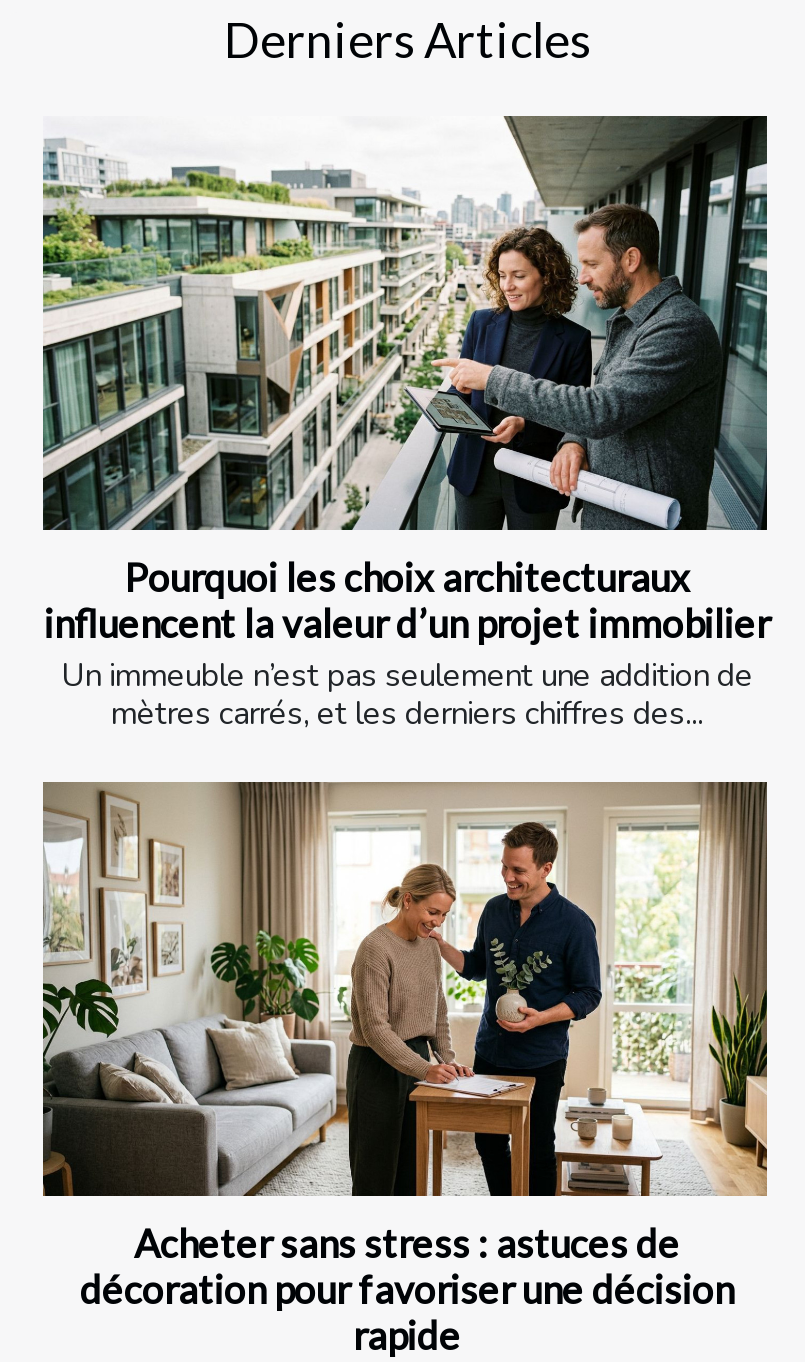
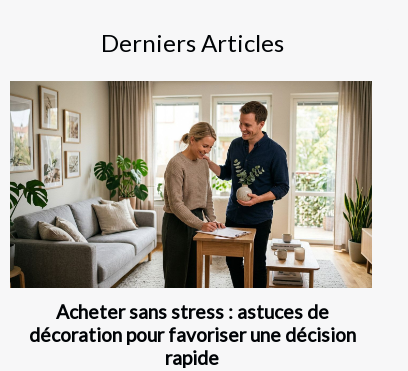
[43,114,770,736] [image] | Pourquoi les choix architecturaux | influencent la valeur d’un projet immobilier | Un immeuble n’est pas seulement une addition de | mètres carrés, et les derniers chiffres des... -> none

